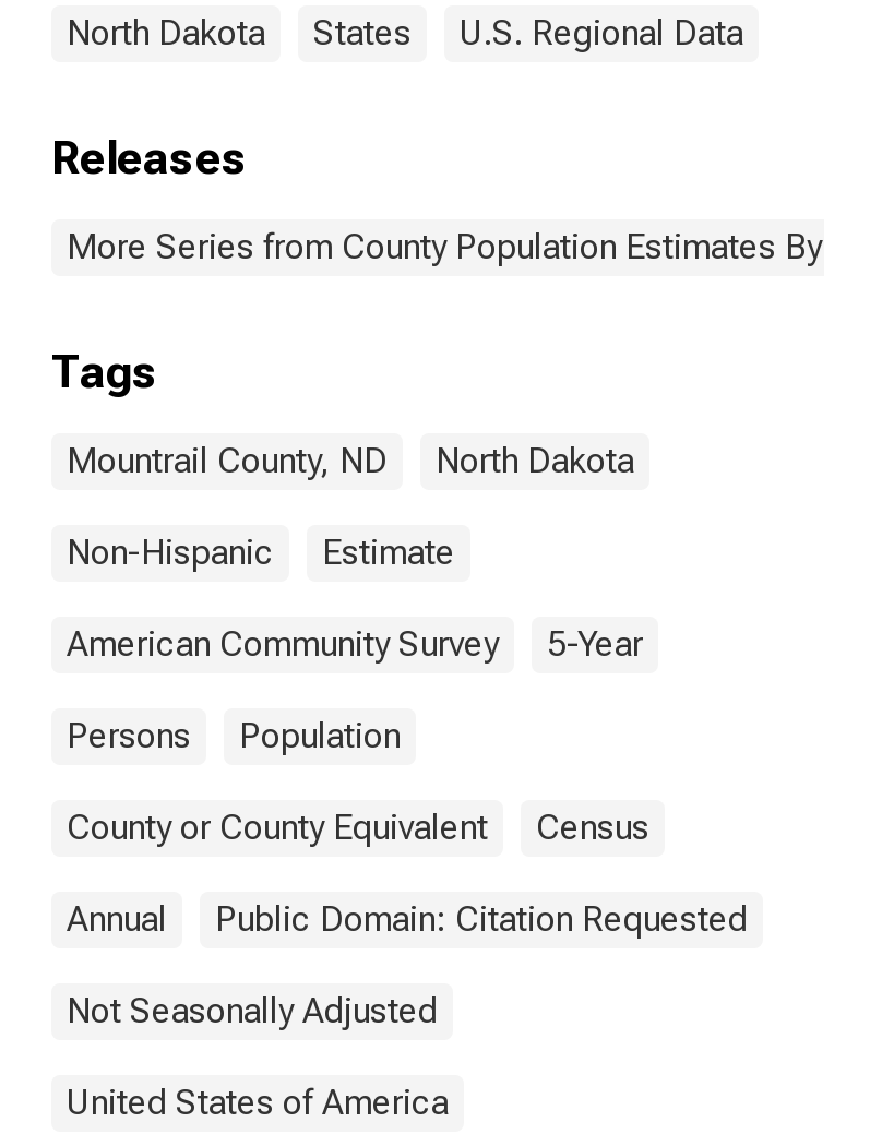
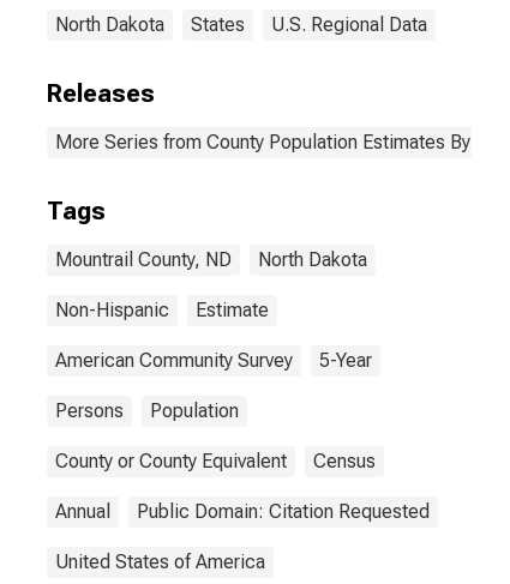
[67,990,438,1031] Not Seasonally Adjusted -> none

